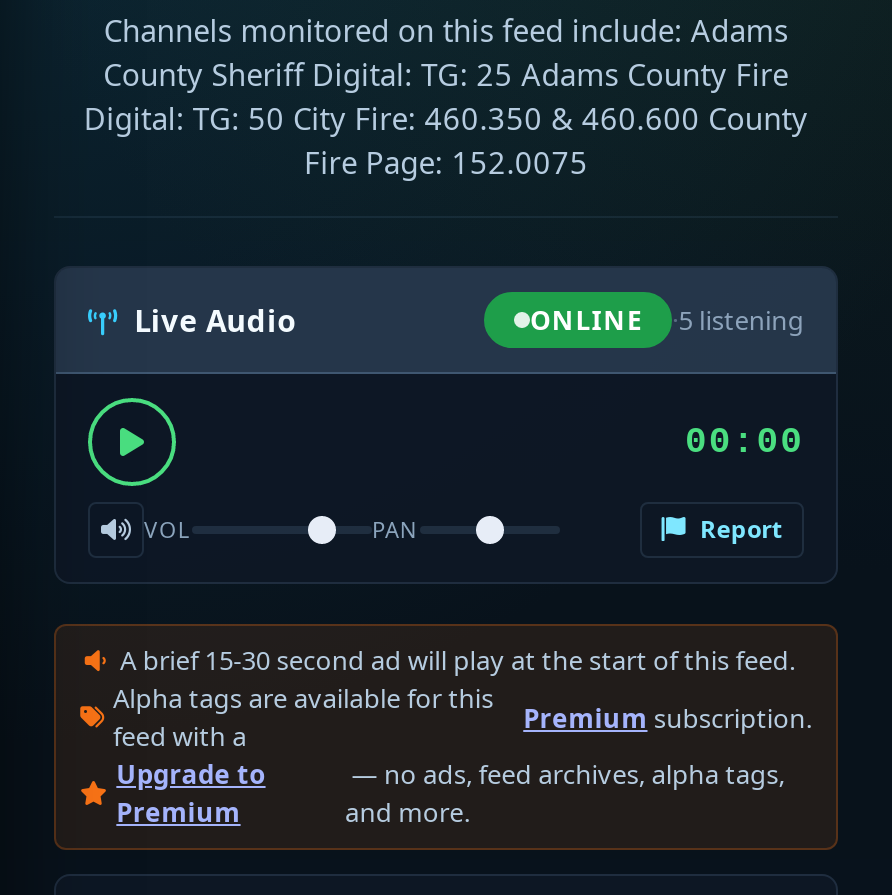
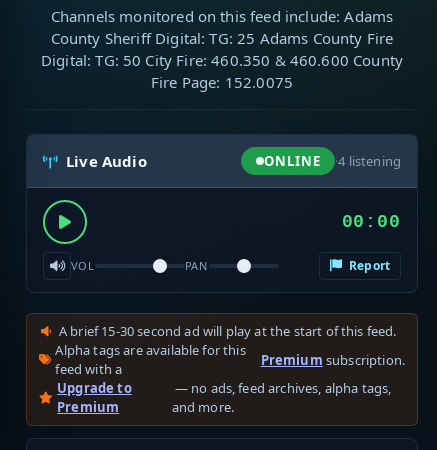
[530,301,804,337] ONLINE ·5 listening -> [264,152,401,170] ONLINE ·4 listening

